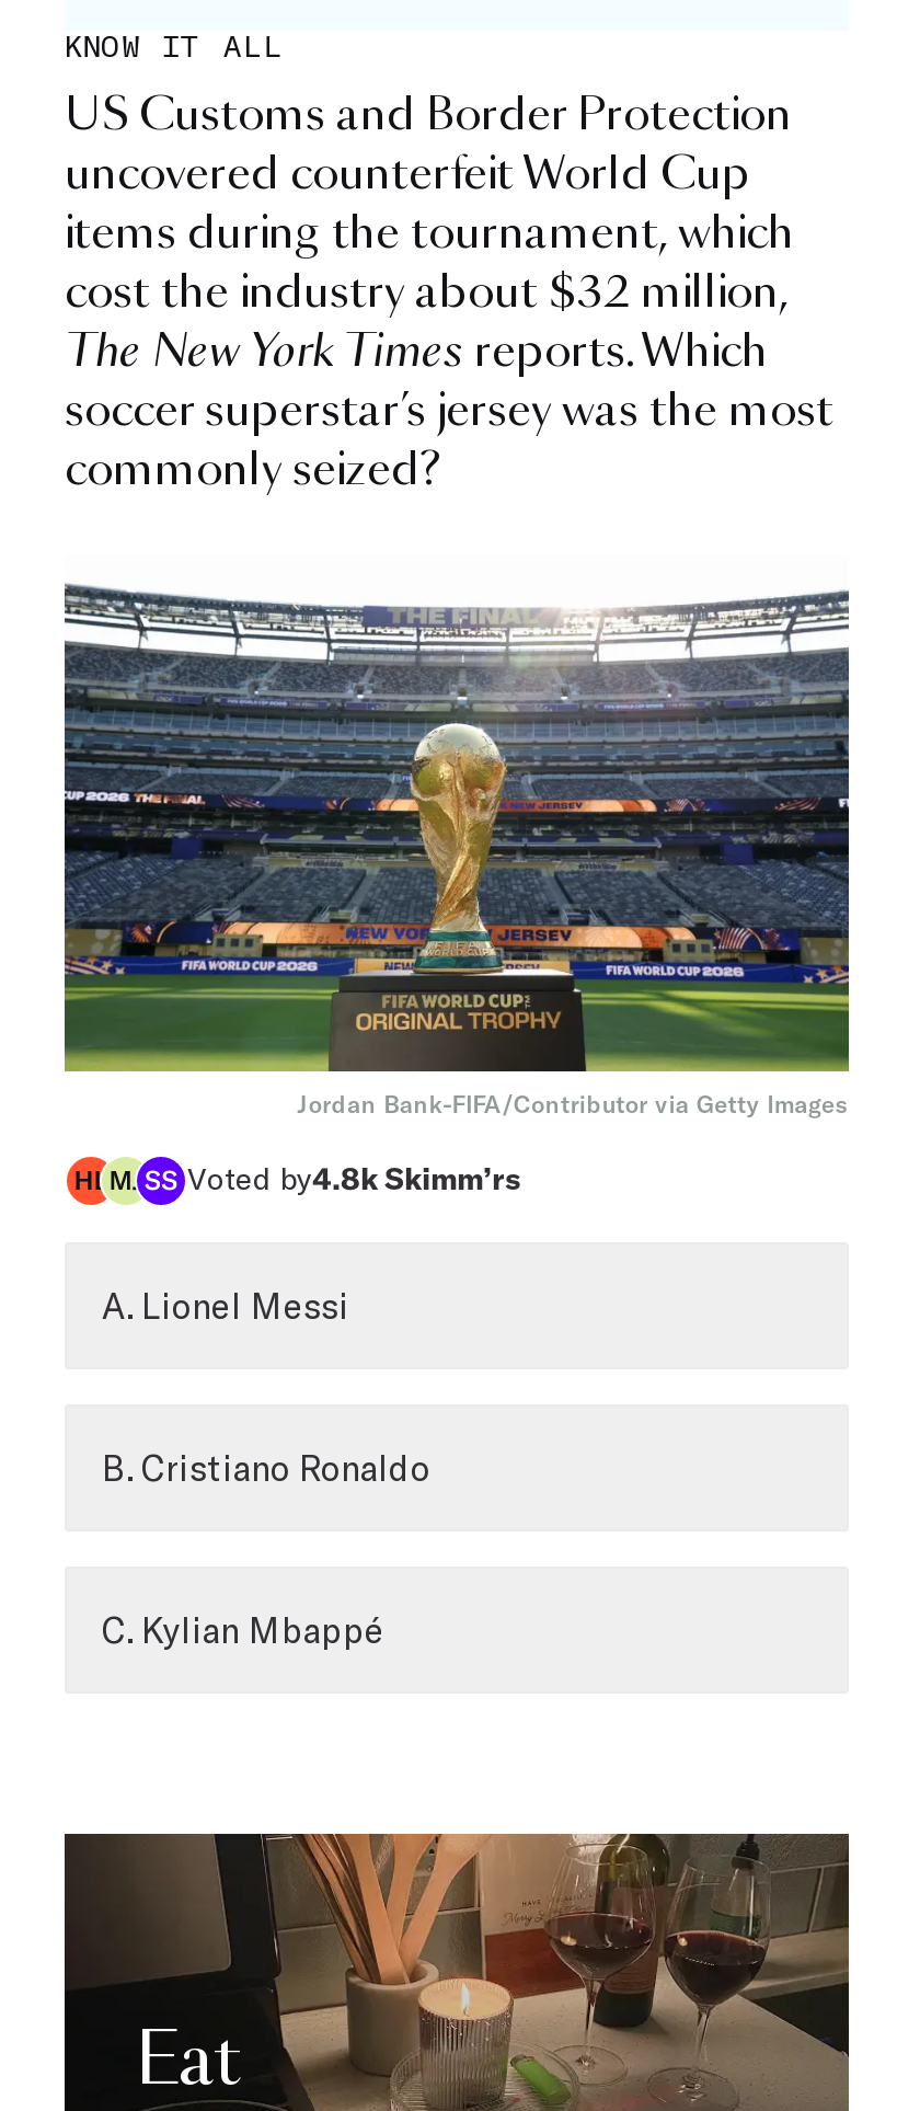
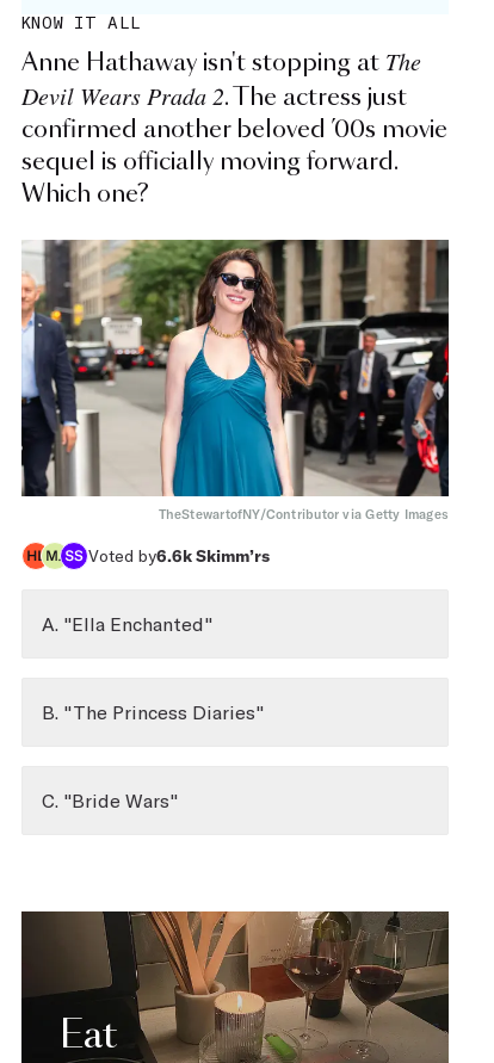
[65,94,833,493] US Customs and Border Protection | uncovered counterfeit World Cup | items during the tournament, which | cost the industry about $32 million, | The New York Times reports. Which | soccer superstar’s jersey was the most | commonly seized? -> [21,45,447,206] Anne Hathaway isn't stopping at The | Devil Wears Prada 2. The actress just | confirmed another beloved ’00s movie | sequel is officially moving forward. | Which one?
[62,583,851,1119] [image] | Jordan Bank-FIFA/Contributor via Getty Images -> [20,243,450,523] [image] | TheStewartofNY/Contributor via Getty Images
[187,1159,520,1199] Voted by4.8kSkimm’rs -> [88,545,270,567] Voted by6.6kSkimm’rs
[102,1283,349,1327] A. Lionel Messi -> [42,613,212,636] A. "Ella Enchanted"
[102,1445,430,1489] B. Cristiano Ronaldo -> [42,701,264,725] B. "The Princess Diaries"
[102,1607,384,1651] C. Kylian Mbappé -> [42,789,178,813] C. "Bride Wars"

